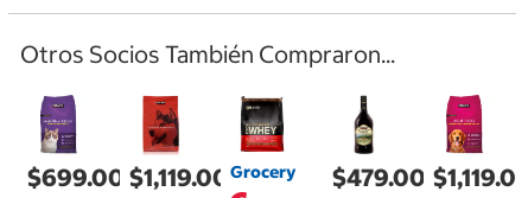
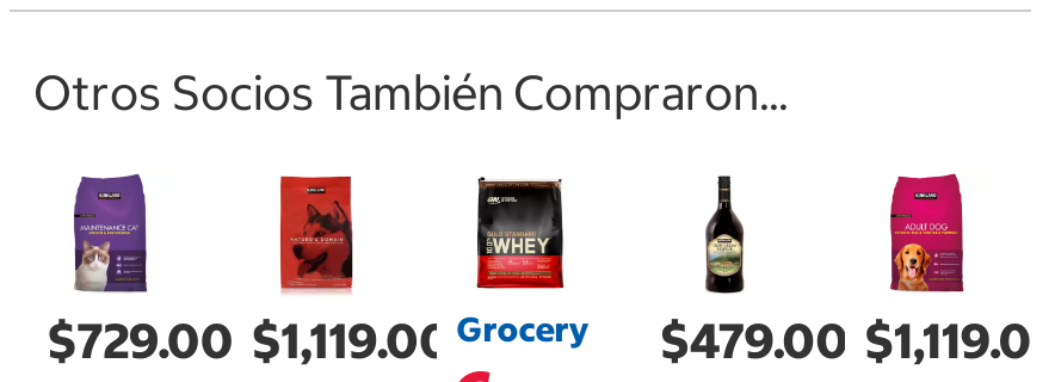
[27,162,125,192] $699.00 -> [48,310,234,370] $729.00

